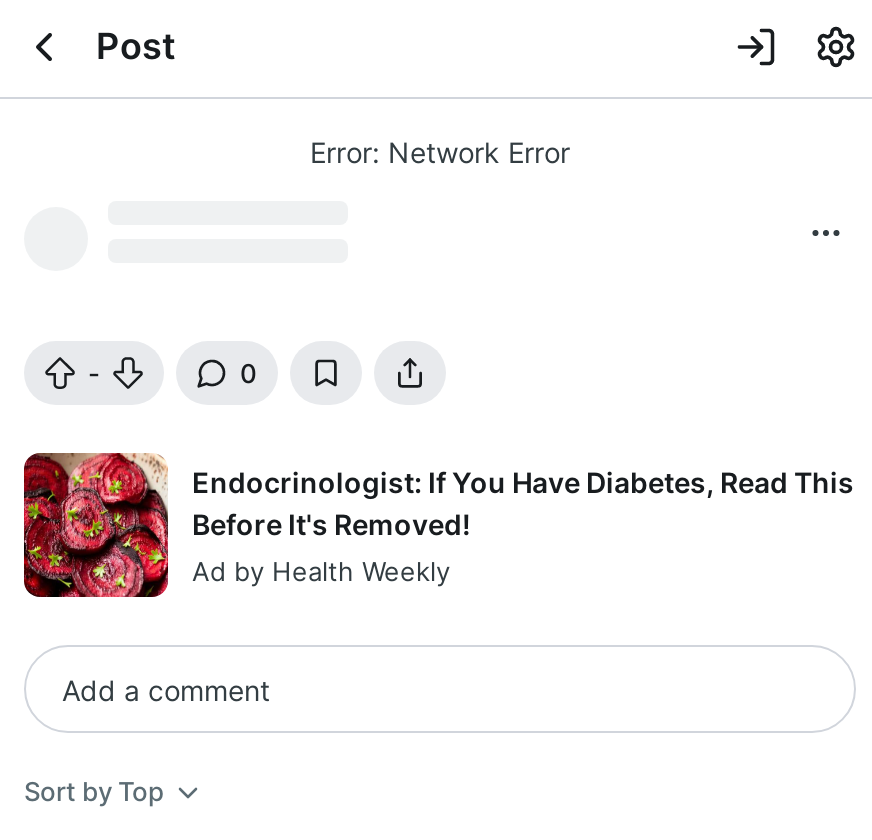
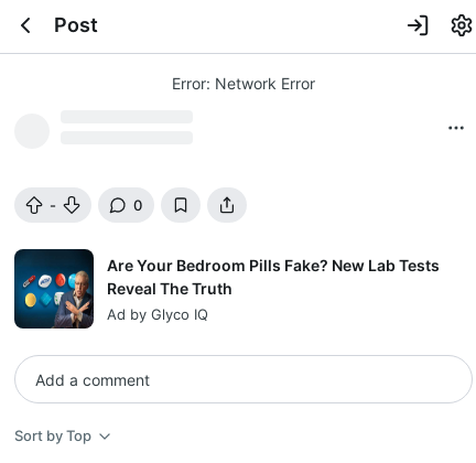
[22,451,854,599] [image] | Endocrinologist: If You Have Diabetes, Read This | Before It's Removed! | Ad by Health Weekly -> [13,248,440,330] [image] | Are Your Bedroom Pills Fake? New Lab Tests | Reveal The Truth | Ad by Glyco IQ

